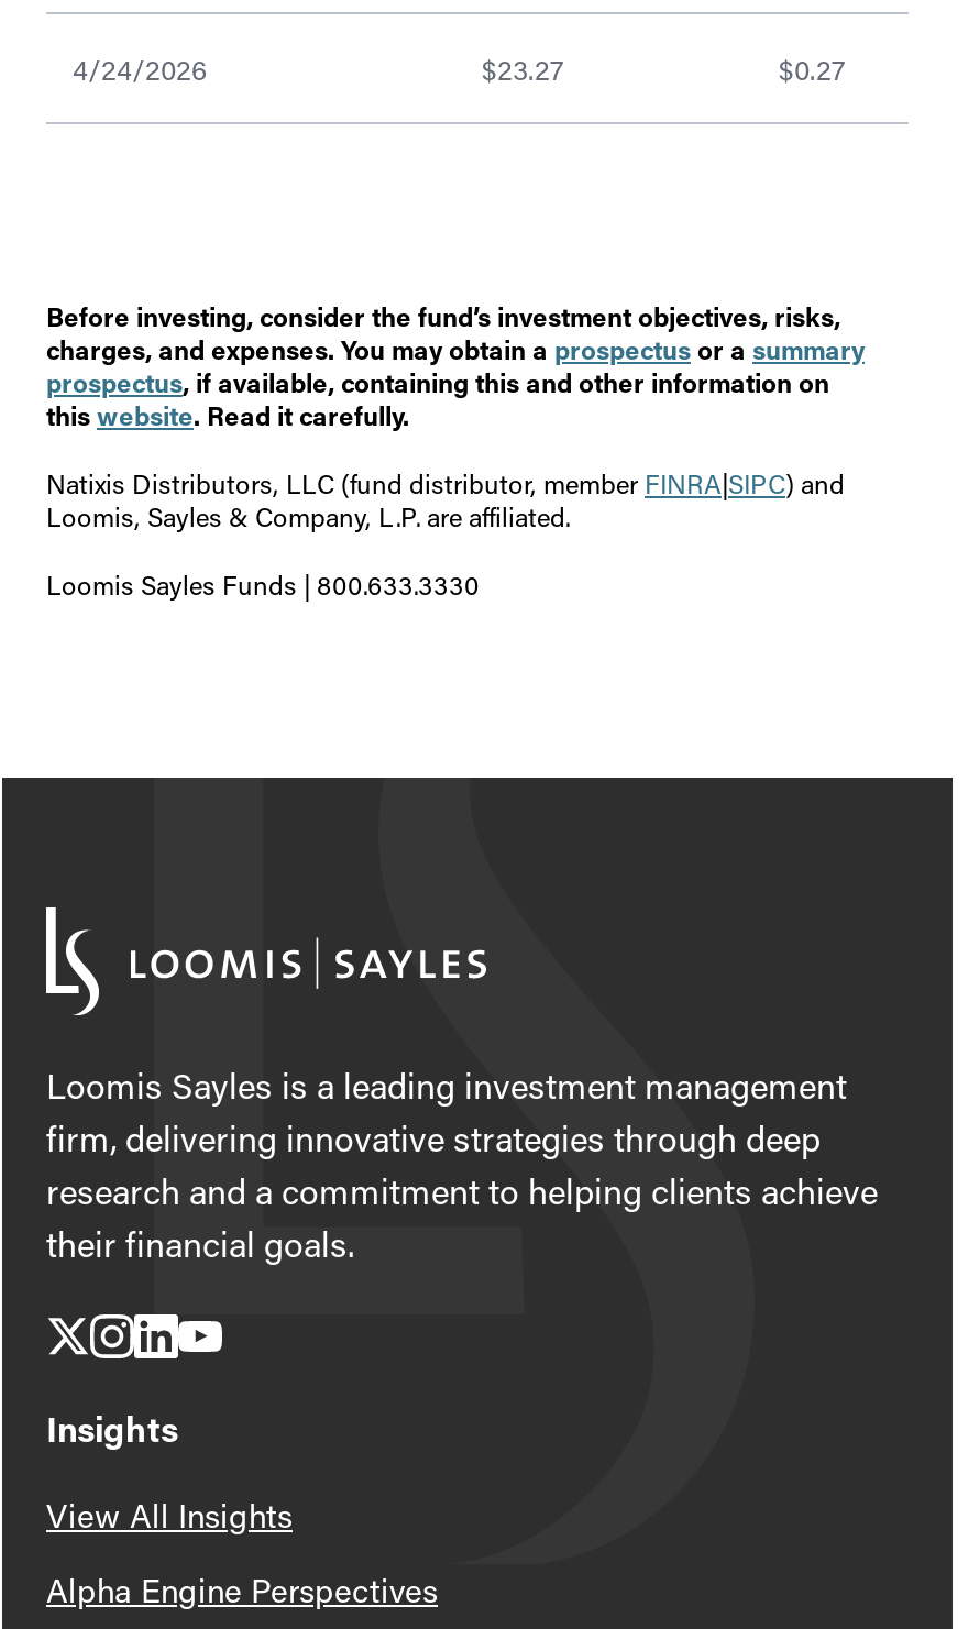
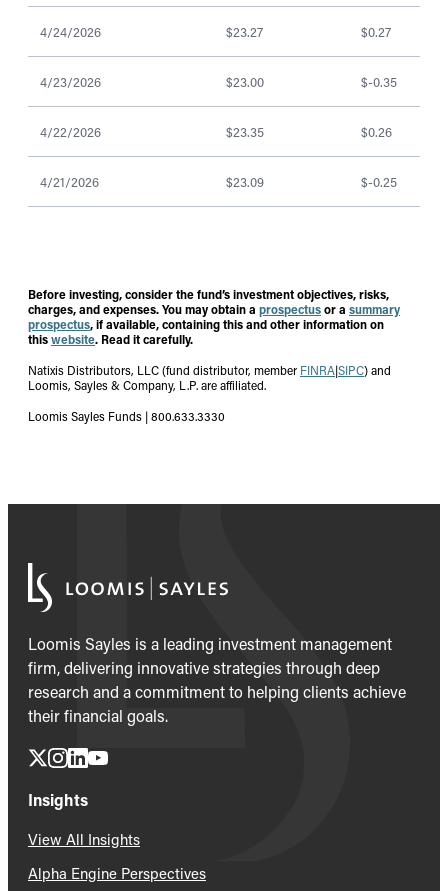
none -> [40,73,397,190] 4/23/2026 | $23.00 | $-0.35 | 4/22/2026 | $23.35 | $0.26 | 4/21/2026 | $23.09 | $-0.25

